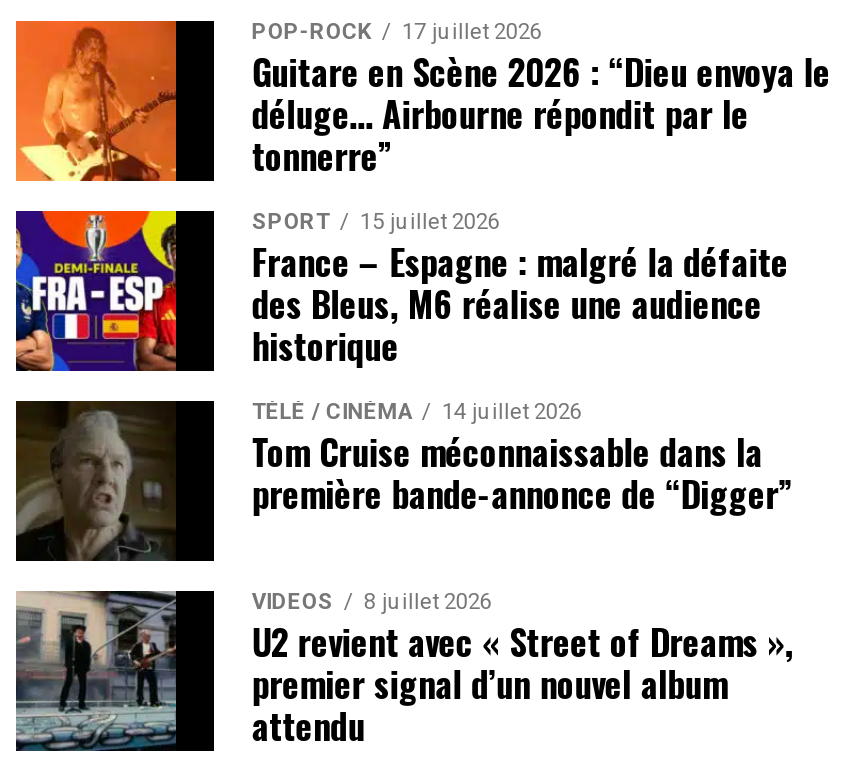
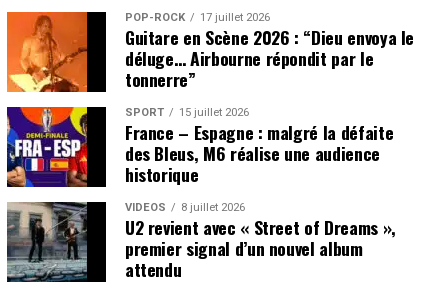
[16,399,794,561] [image] | TÉLÉ / CINÉMA | 14 juillet 2026 | Tom Cruise méconnaissable dans la | première bande-annonce de “Digger” -> none

